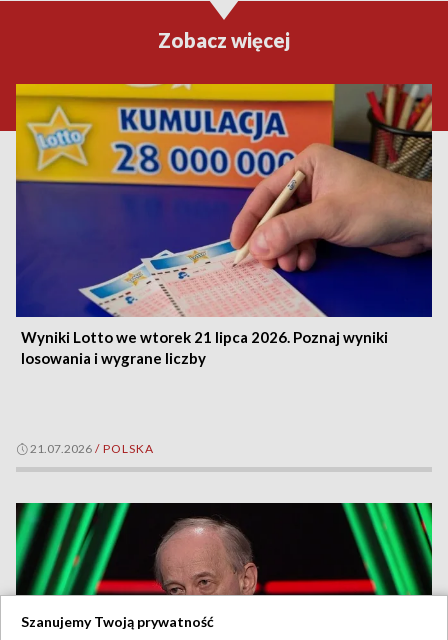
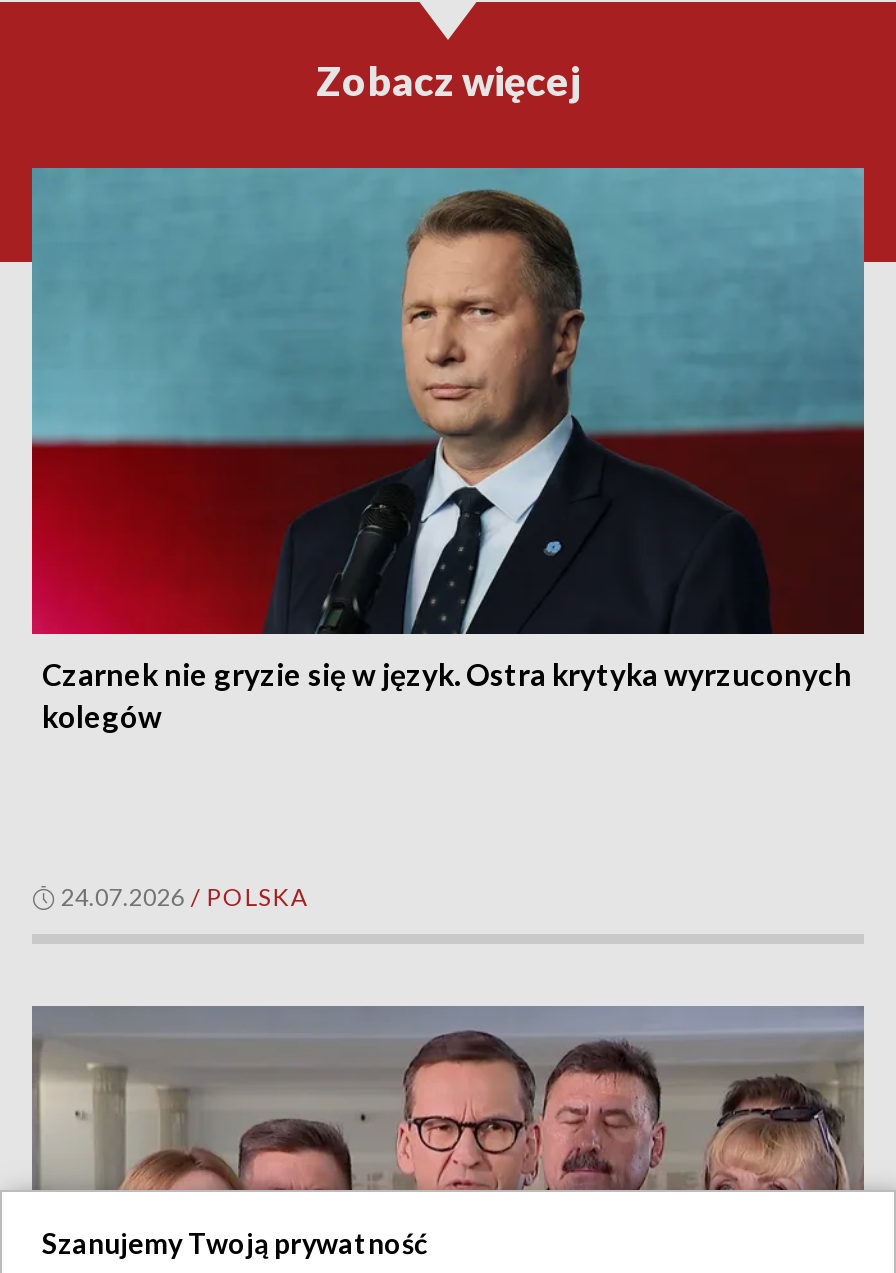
[15,83,433,367] [image] | Wyniki Lotto we wtorek 21 lipca 2026. Poznaj wyniki | losowania i wygrane liczby -> [30,166,866,734] [image] | Czarnek nie gryzie się w język. Ostra krytyka wyrzuconych | kolegów
[30,441,154,456] 21.07.2026 / POLSKA -> [61,882,309,912] 24.07.2026 / POLSKA
[15,502,433,596] [image] -> [32,1006,866,1192] [image]

